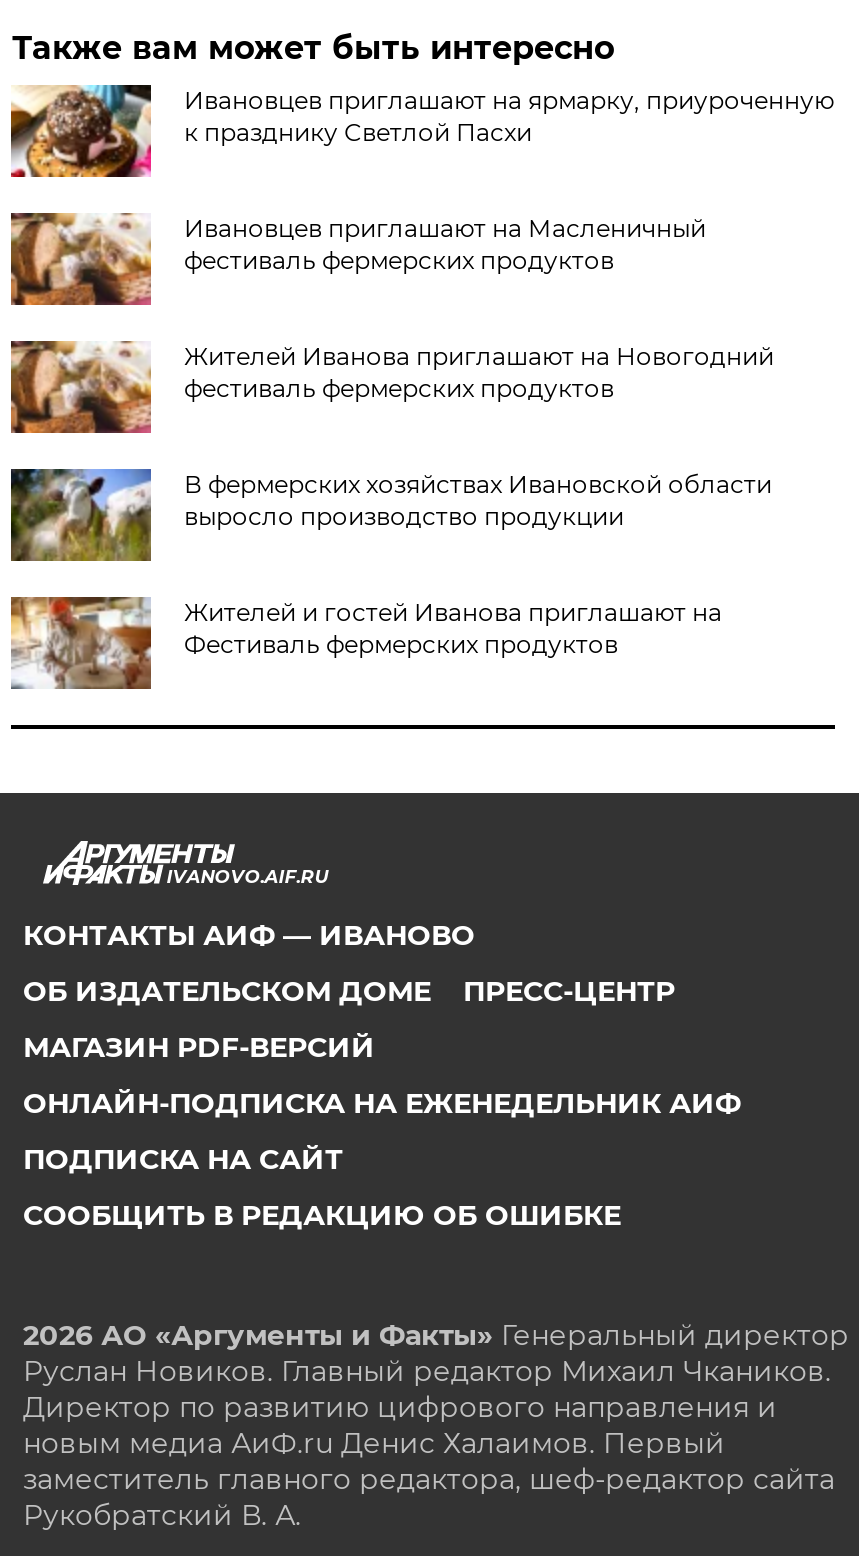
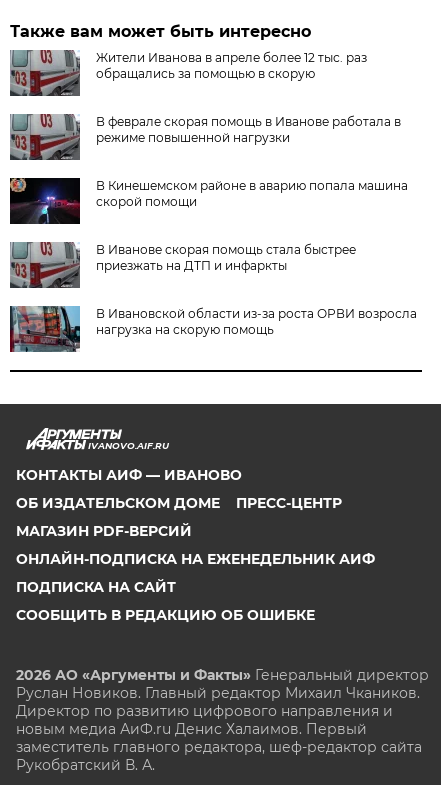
[9,83,834,179] [image] | Ивановцев приглашают на ярмарку, приуроченную | к празднику Светлой Пасхи -> [9,49,367,97] [image] | Жители Иванова в апреле более 12 тыс. раз | обращались за помощью в скорую
[9,211,706,307] [image] | Ивановцев приглашают на Масленичный | фестиваль фермерских продуктов -> [9,113,401,161] [image] | В феврале скорая помощь в Иванове работала в | режиме повышенной нагрузки
[9,339,774,435] [image] | Жителей Иванова приглашают на Новогодний | фестиваль фермерских продуктов -> [9,177,408,225] [image] | В Кинешемском районе в аварию попала машина | скорой помощи
[9,467,772,563] [image] | В фермерских хозяйствах Ивановской области | выросло производство продукции -> [9,241,356,289] [image] | В Иванове скорая помощь стала быстрее | приезжать на ДТП и инфаркты
[9,595,722,691] [image] | Жителей и гостей Иванова приглашают на | Фестиваль фермерских продуктов -> [9,305,417,353] [image] | В Ивановской области из-за роста ОРВИ возросла | нагрузка на скорую помощь

